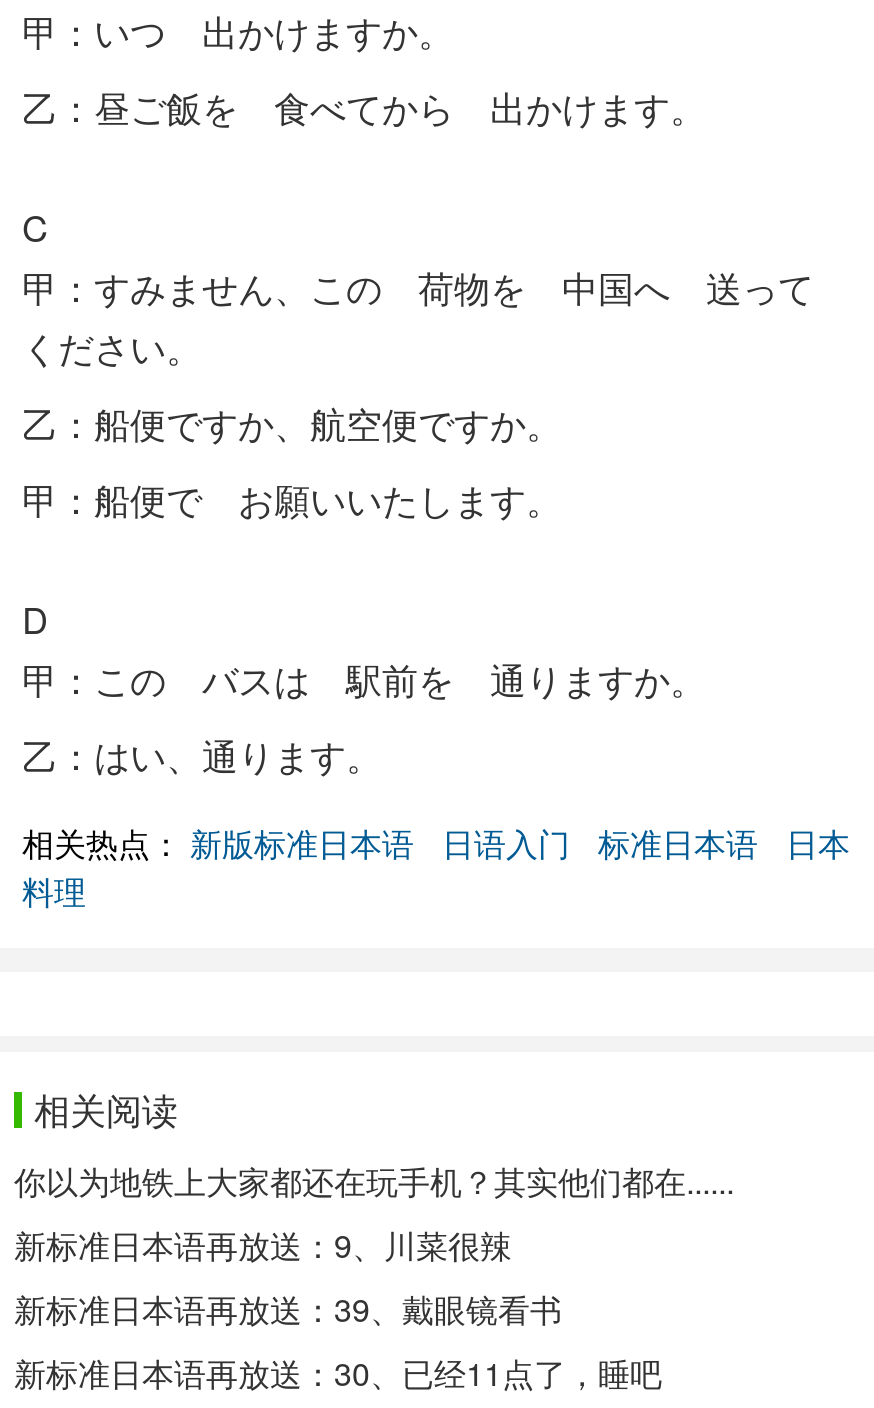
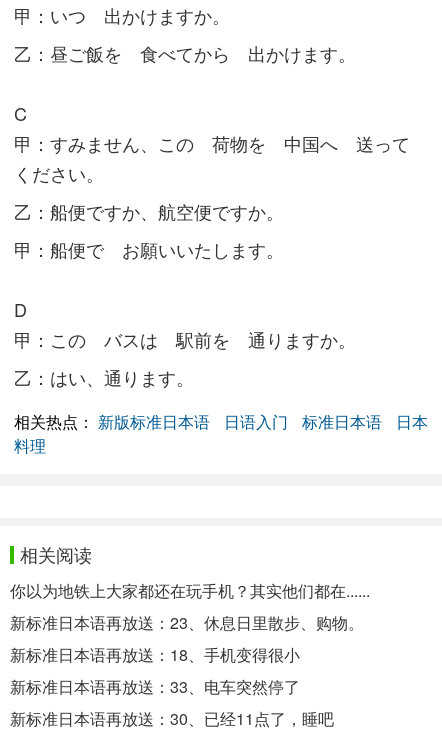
[14,1222,562,1332] 新标准日本语再放送：9、川菜很辣 | 新标准日本语再放送：39、戴眼镜看书 -> [10,611,364,698] 新标准日本语再放送：23、休息日里散步、购物。 | 新标准日本语再放送：18、手机变得很小 | 新标准日本语再放送：33、电车突然停了

